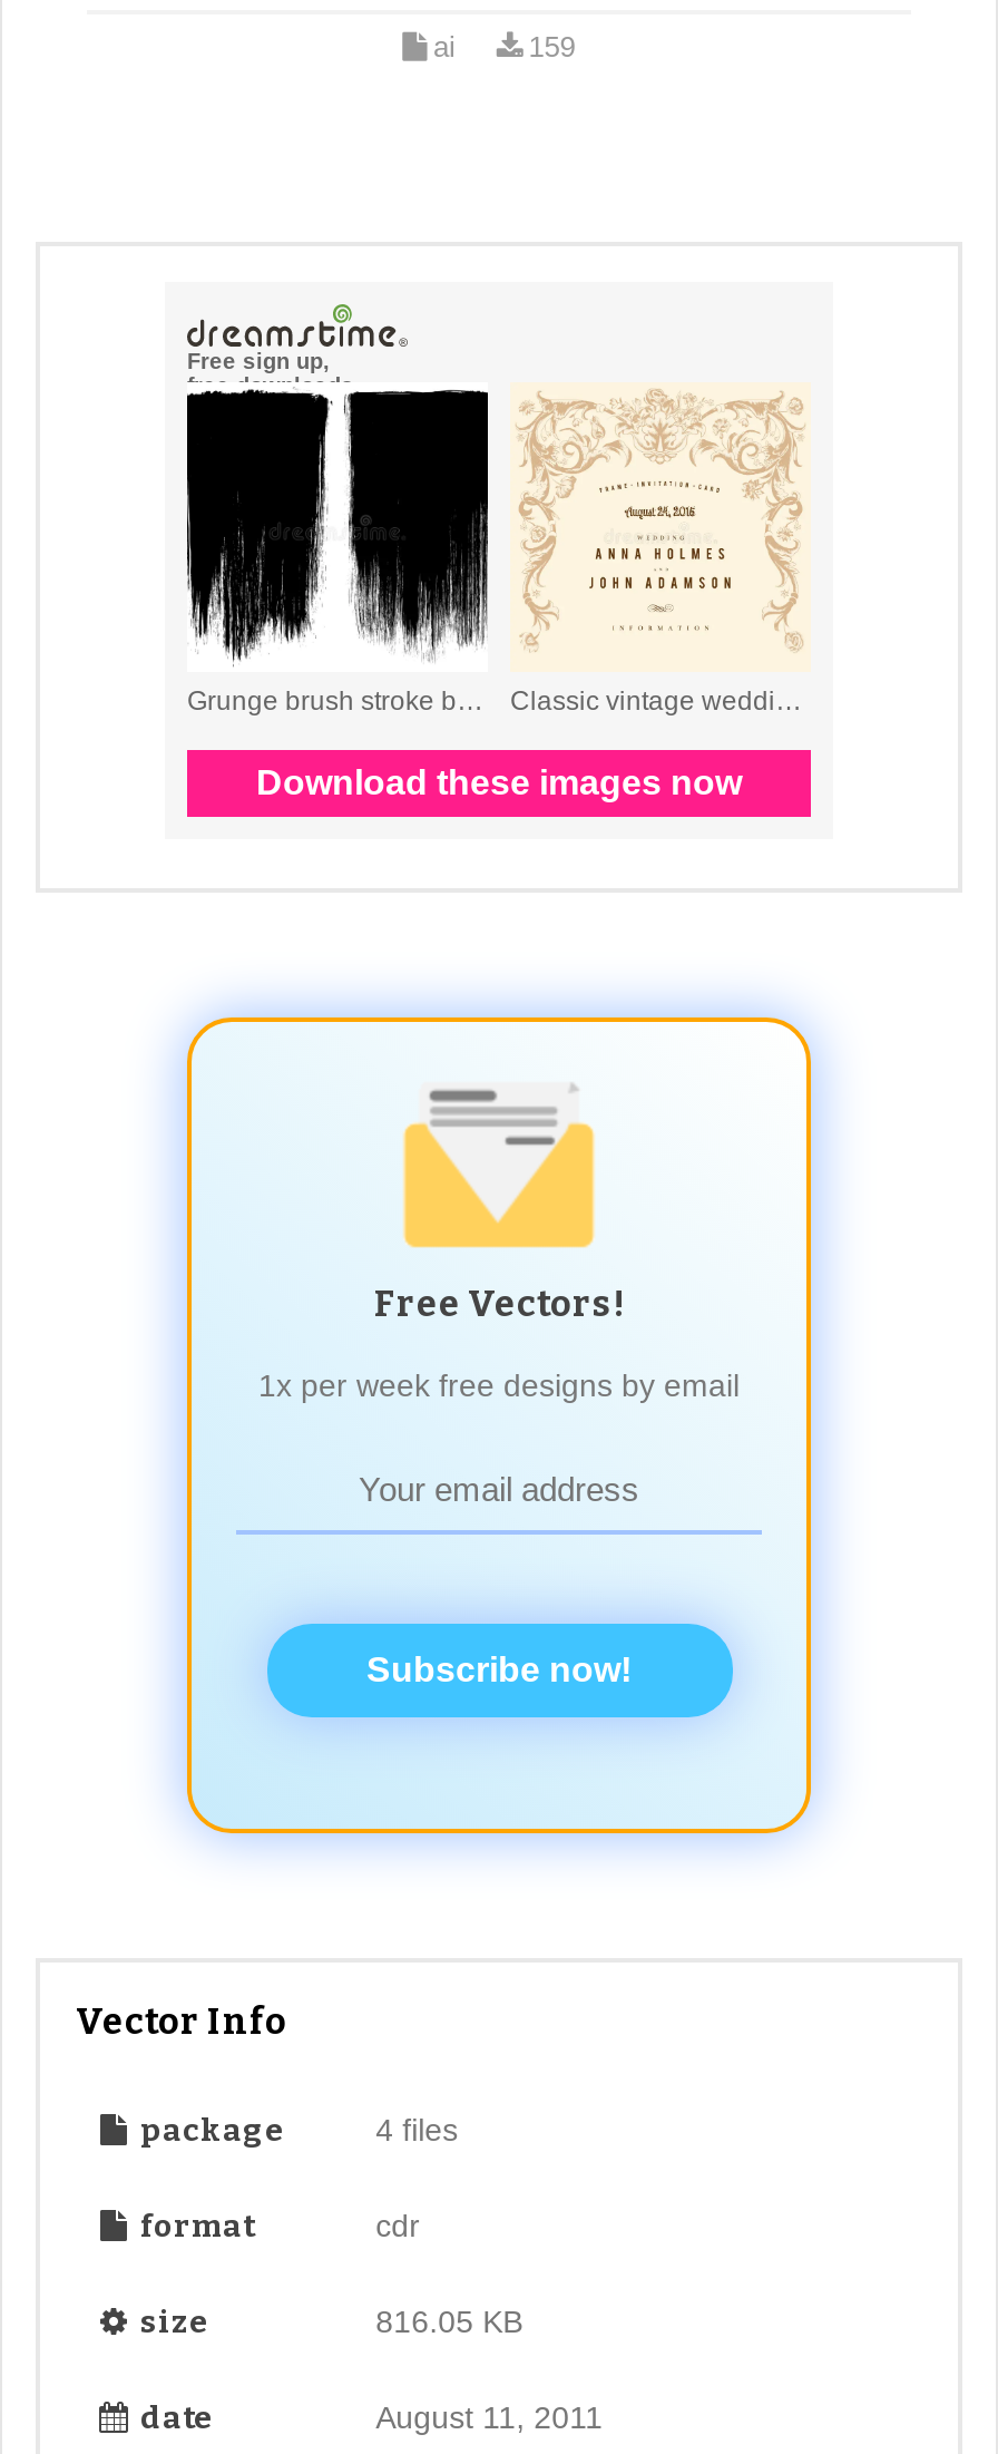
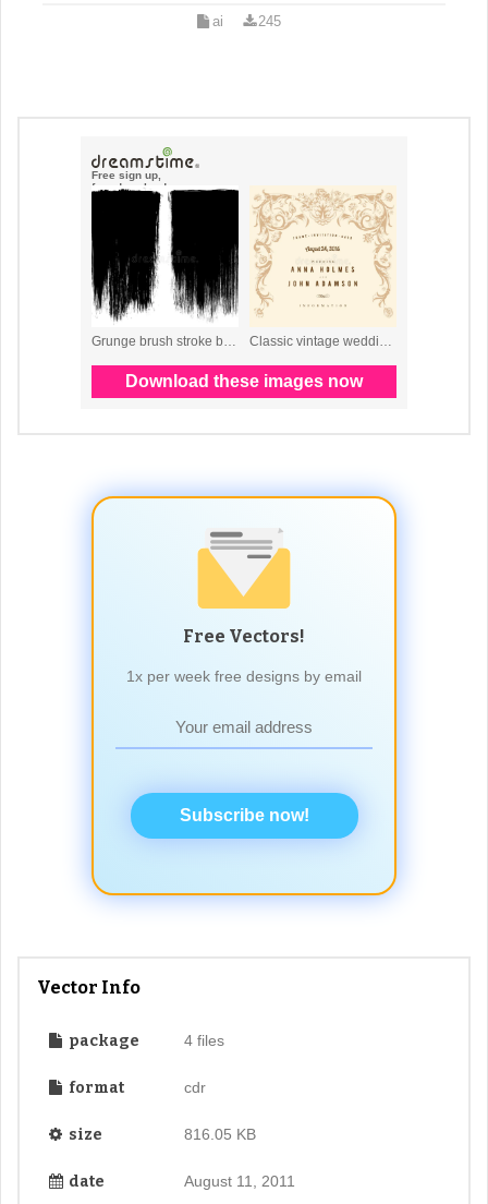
[528,30,575,63] 159 -> [258,13,281,29] 245

